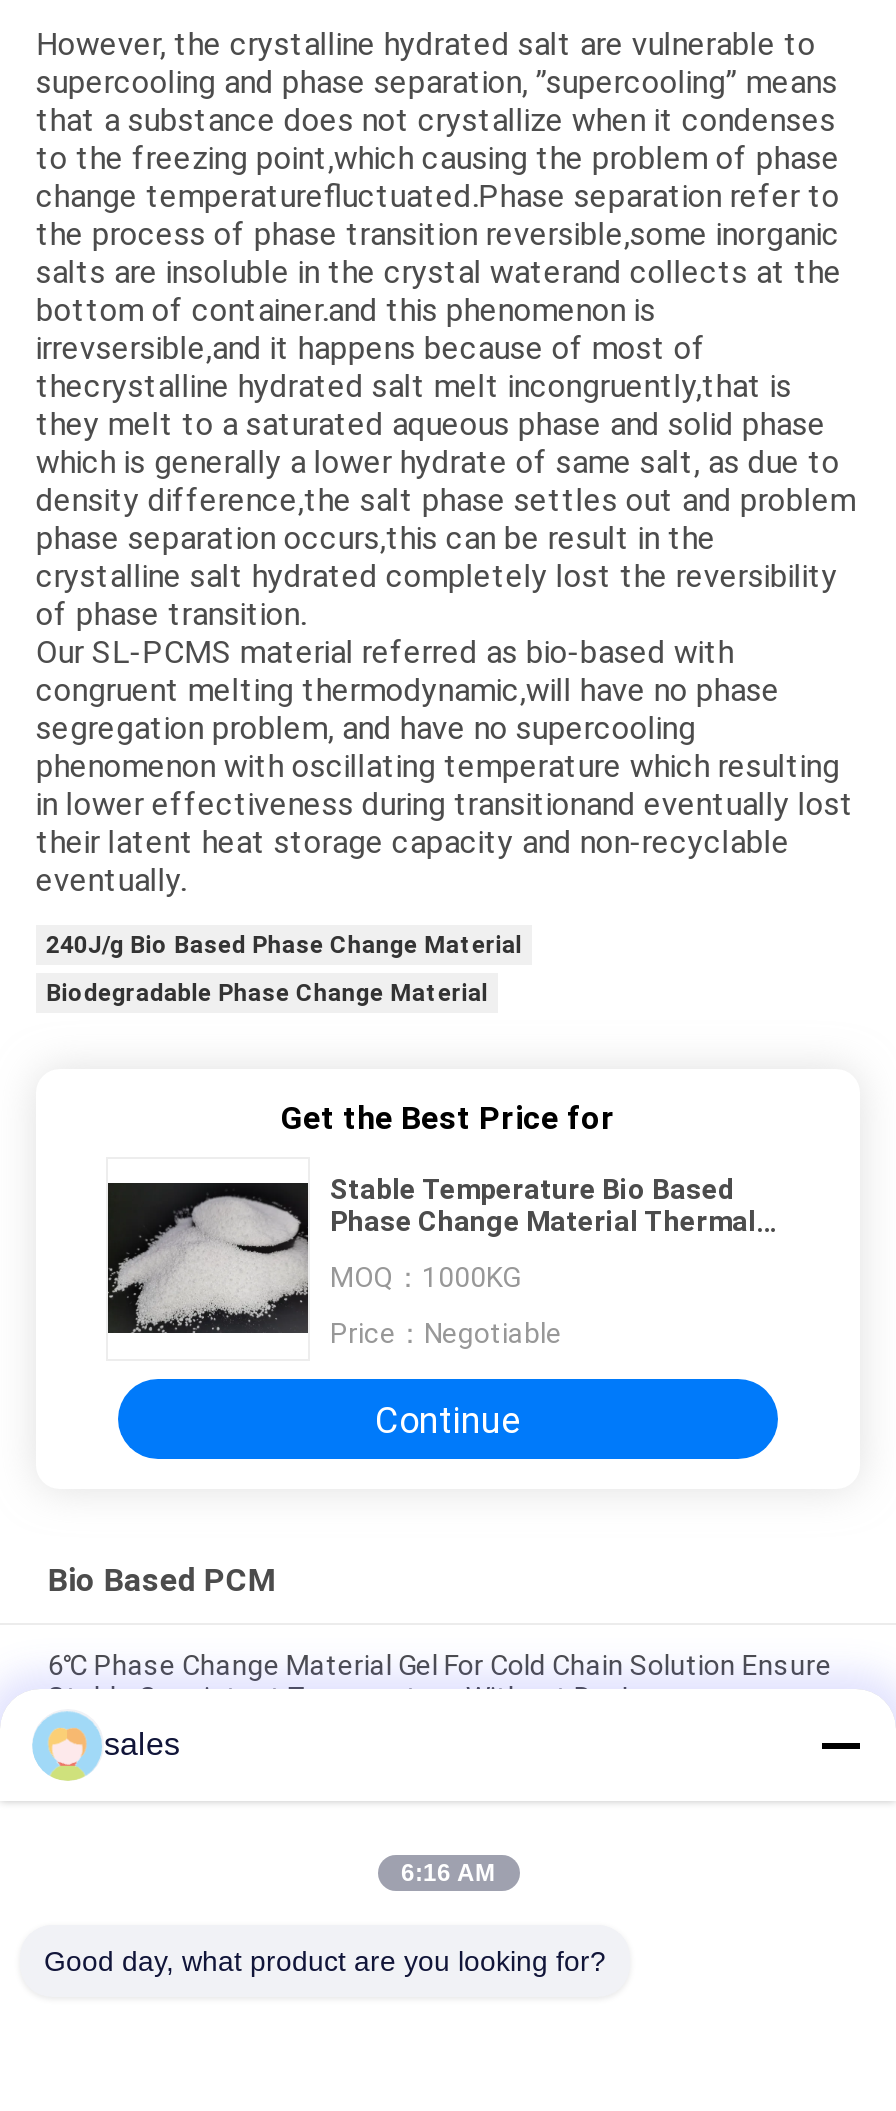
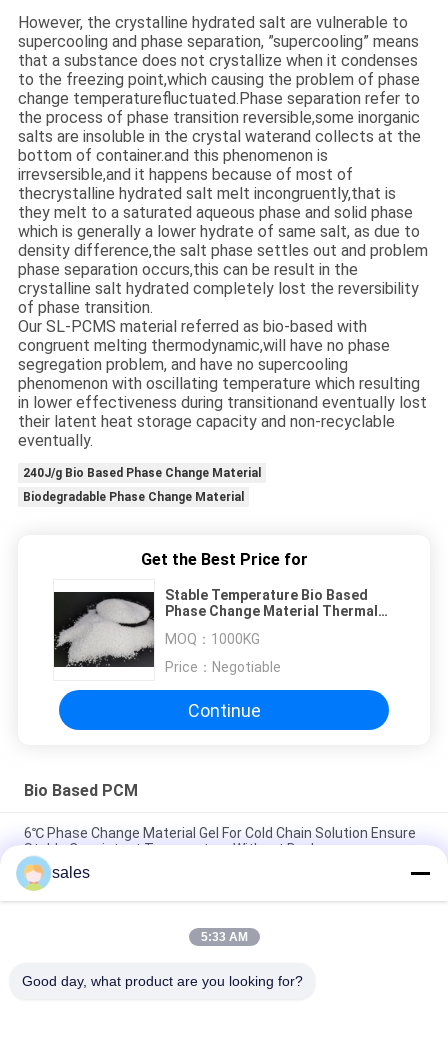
[401,1859,495,1887] 6:16 AM -> [200,930,247,944] 5:33 AM

